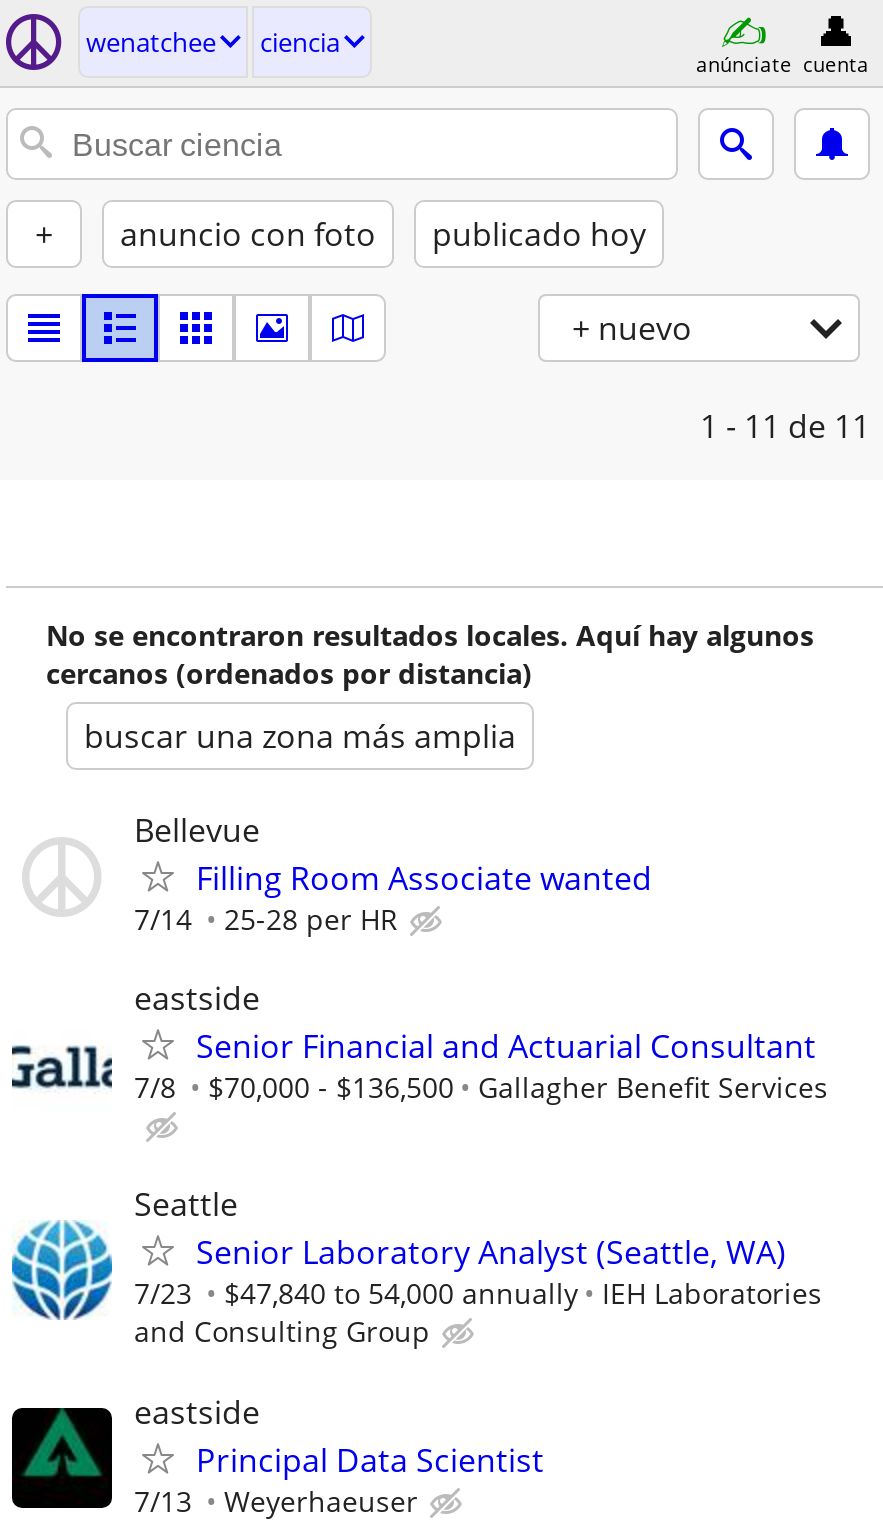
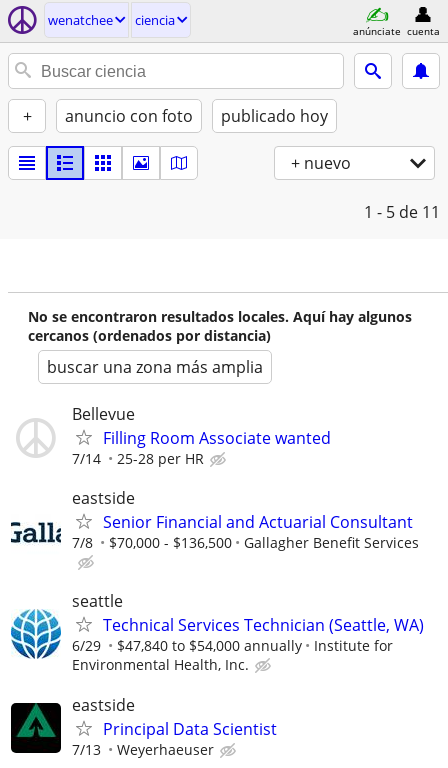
[700,404,870,448] 1 - 11 de 11 -> [364,201,440,223] 1 - 5 de 11
[134,1183,822,1351] Seattle | Senior Laboratory Analyst (Seattle, WA) | 7/23 | $47,840 to 54,000 annually | IEH Laboratories | and Consulting Group -> [72,590,424,674] seattle | Technical Services Technician (Seattle, WA) | 6/29 | $47,840 to $54,000 annually | Institute for | Environmental Health, Inc.

